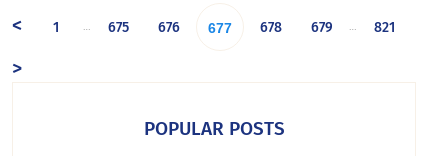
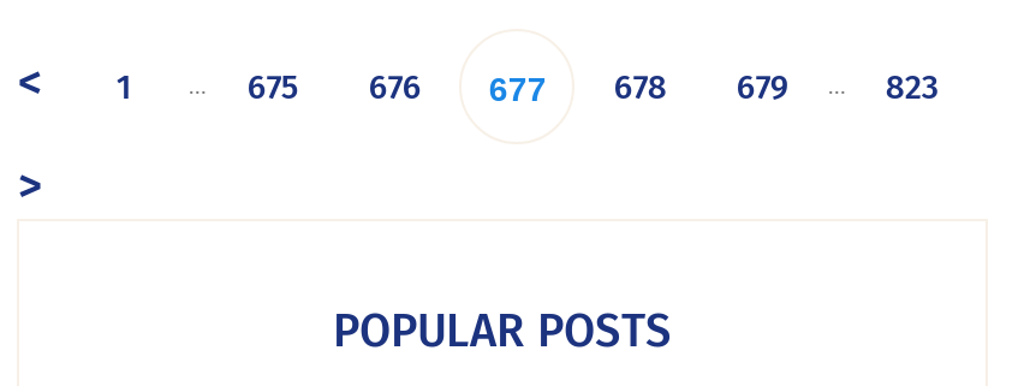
[374,19,395,36] 821 -> [886,67,938,108] 823

